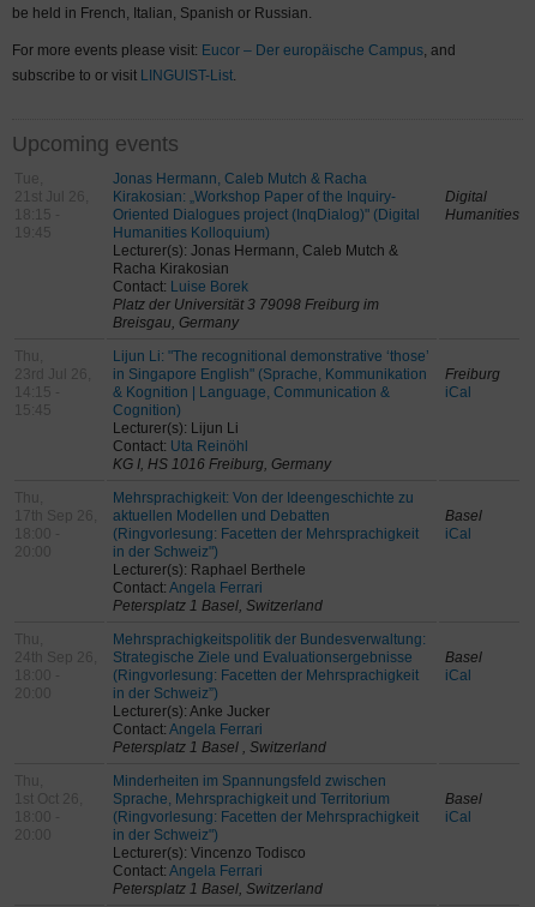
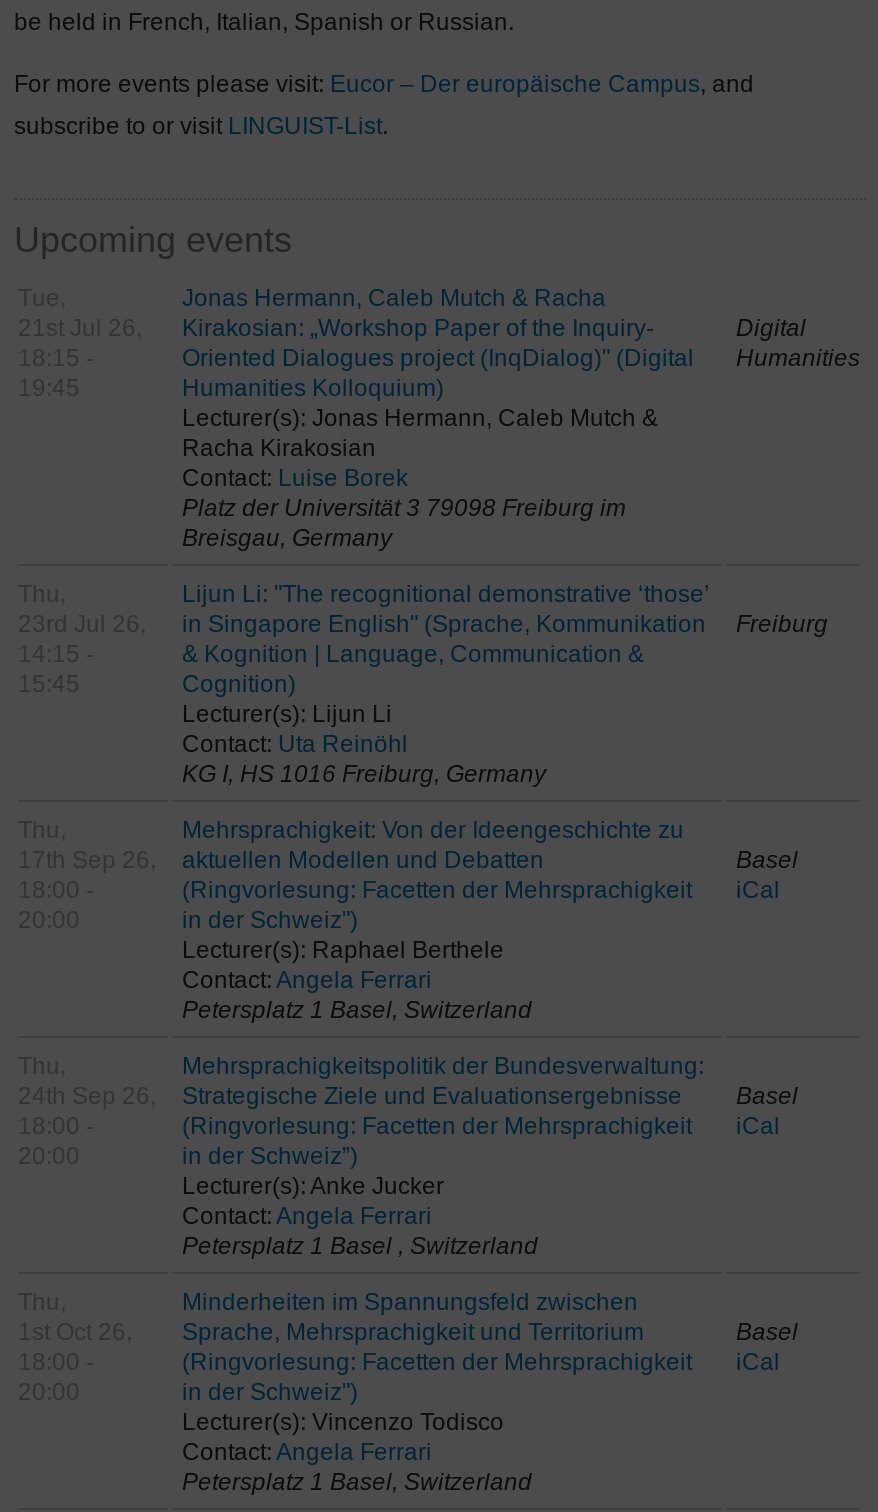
[445,384,471,401] iCal -> none

